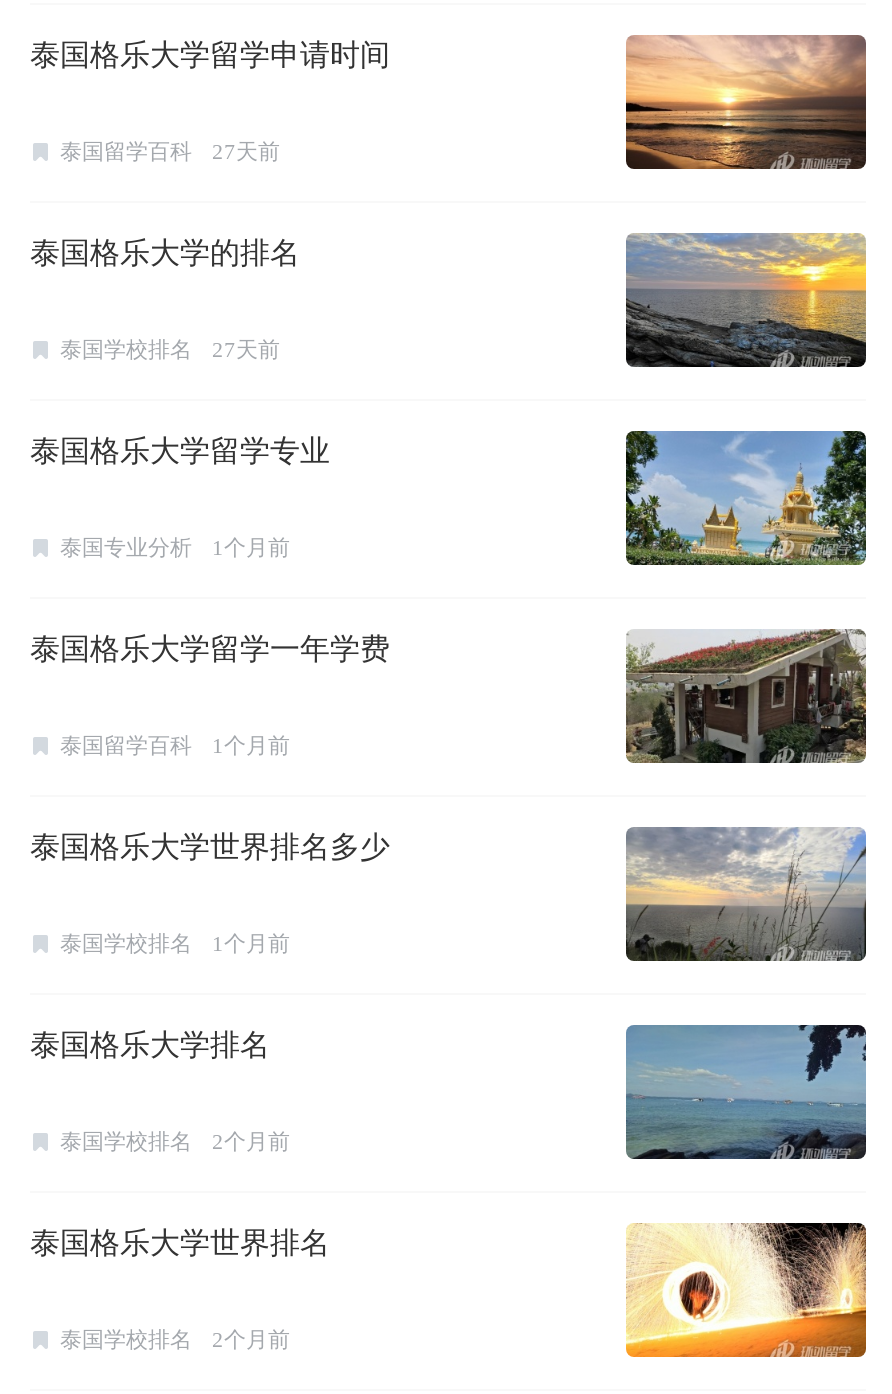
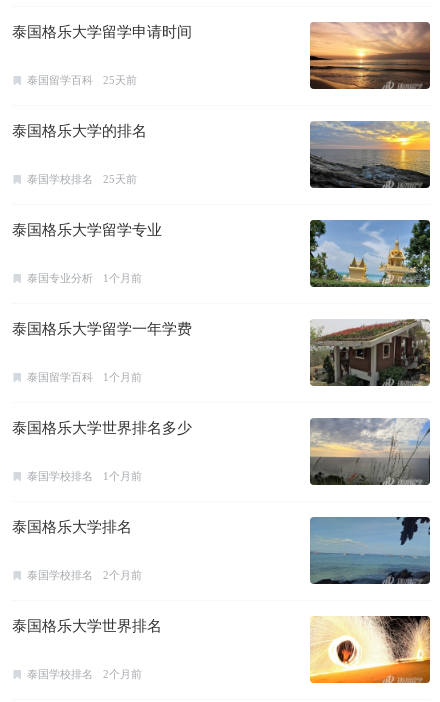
[60,138,280,162] 泰国留学百科 27天前 -> [27,74,137,86] 泰国留学百科 25天前
[60,336,280,360] 泰国学校排名 27天前 -> [27,173,137,185] 泰国学校排名 25天前

